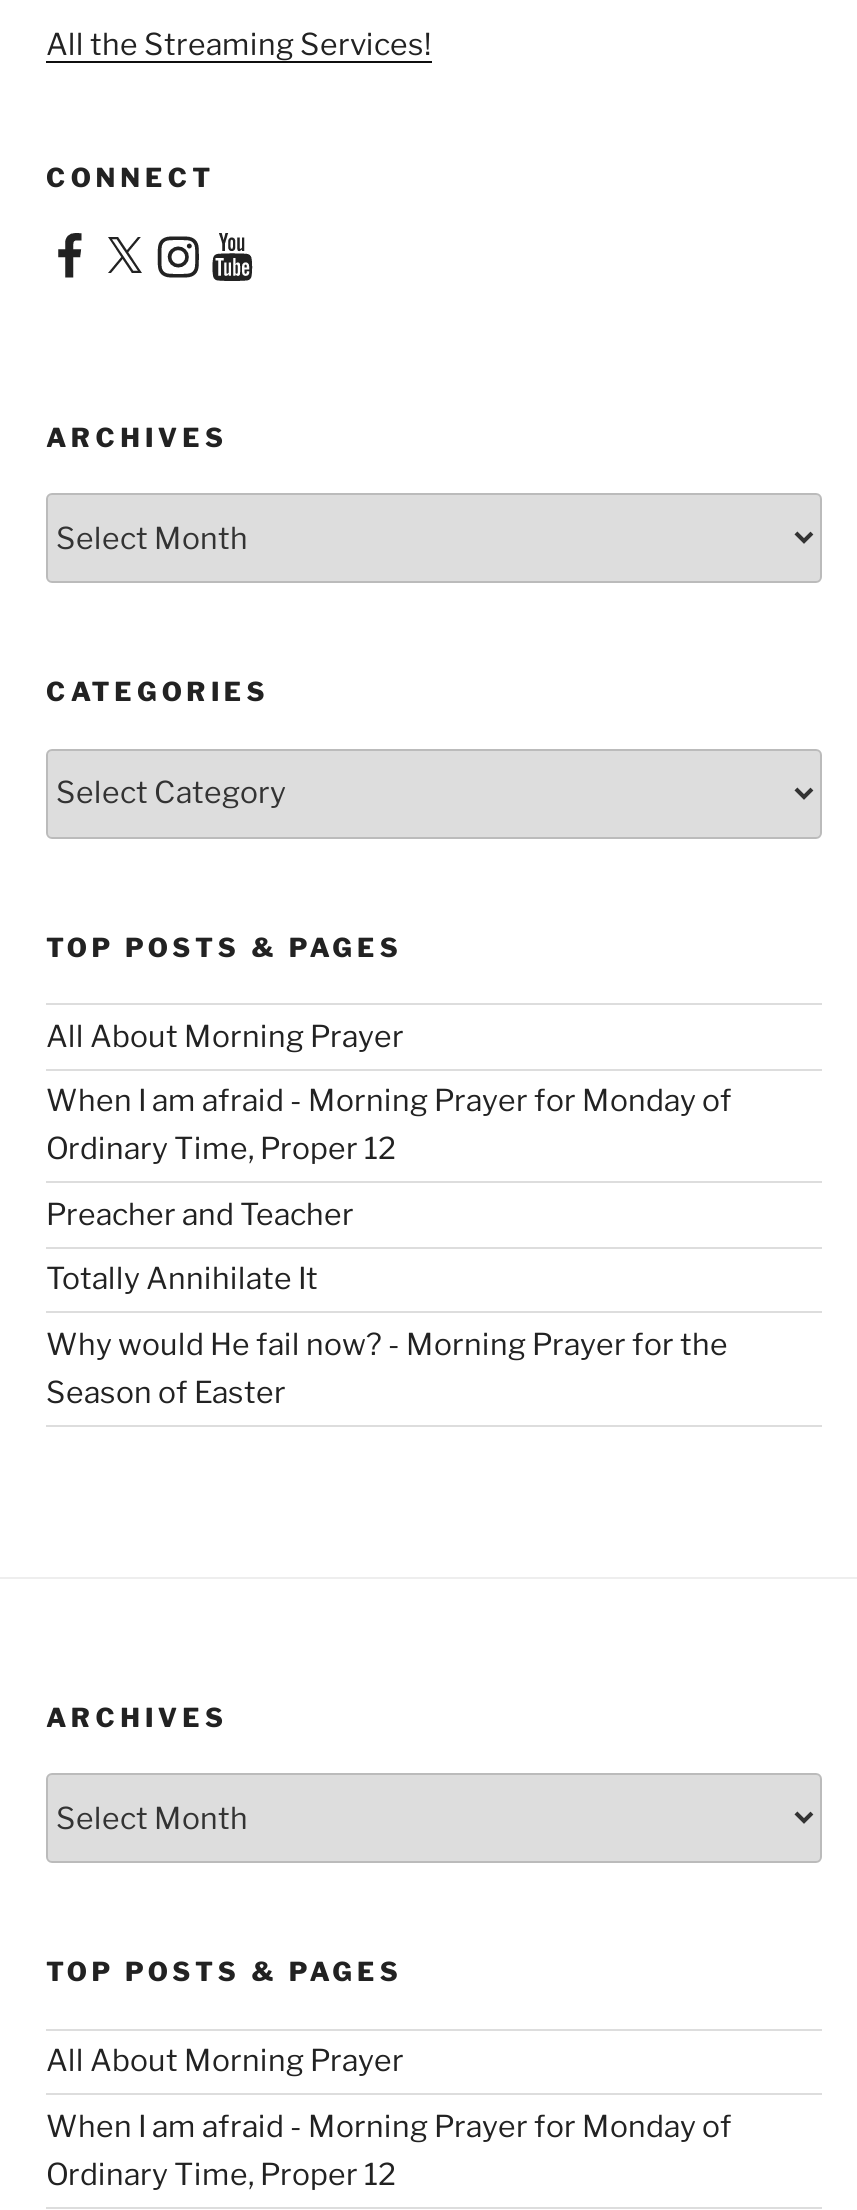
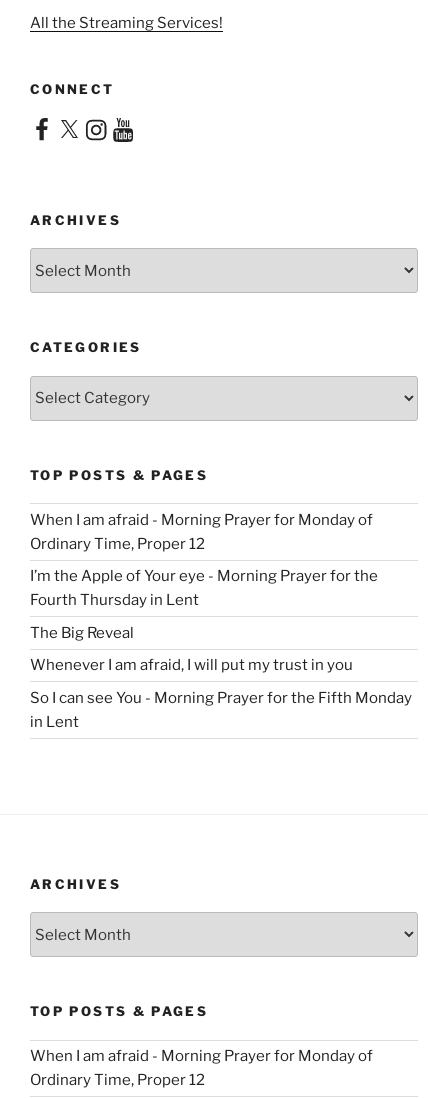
[46,1019,404,1055] All About Morning Prayer -> none
moved [46,1084,732,1168] -> [30,511,373,553]: When I am afraid - Morning Prayer for Monday of | Ordinary Time, Proper 12
[46,1197,728,1411] Preacher and Teacher | Totally Annihilate It | Why would He fail now? - Morning Prayer for the | Season of Easter -> [30,567,412,731] I’m the Apple of Your eye - Morning Prayer for the | Fourth Thursday in Lent | The Big Reveal | Whenever I am afraid, I will put my trust in you | So I can see You - Morning Prayer for the Fifth Monday | in Lent
moved [46,1700,402,1987] -> [30,875,208,1019]: ARCHIVES | TOP POSTS & PAGES
[46,2044,404,2080] All About Morning Prayer -> none

